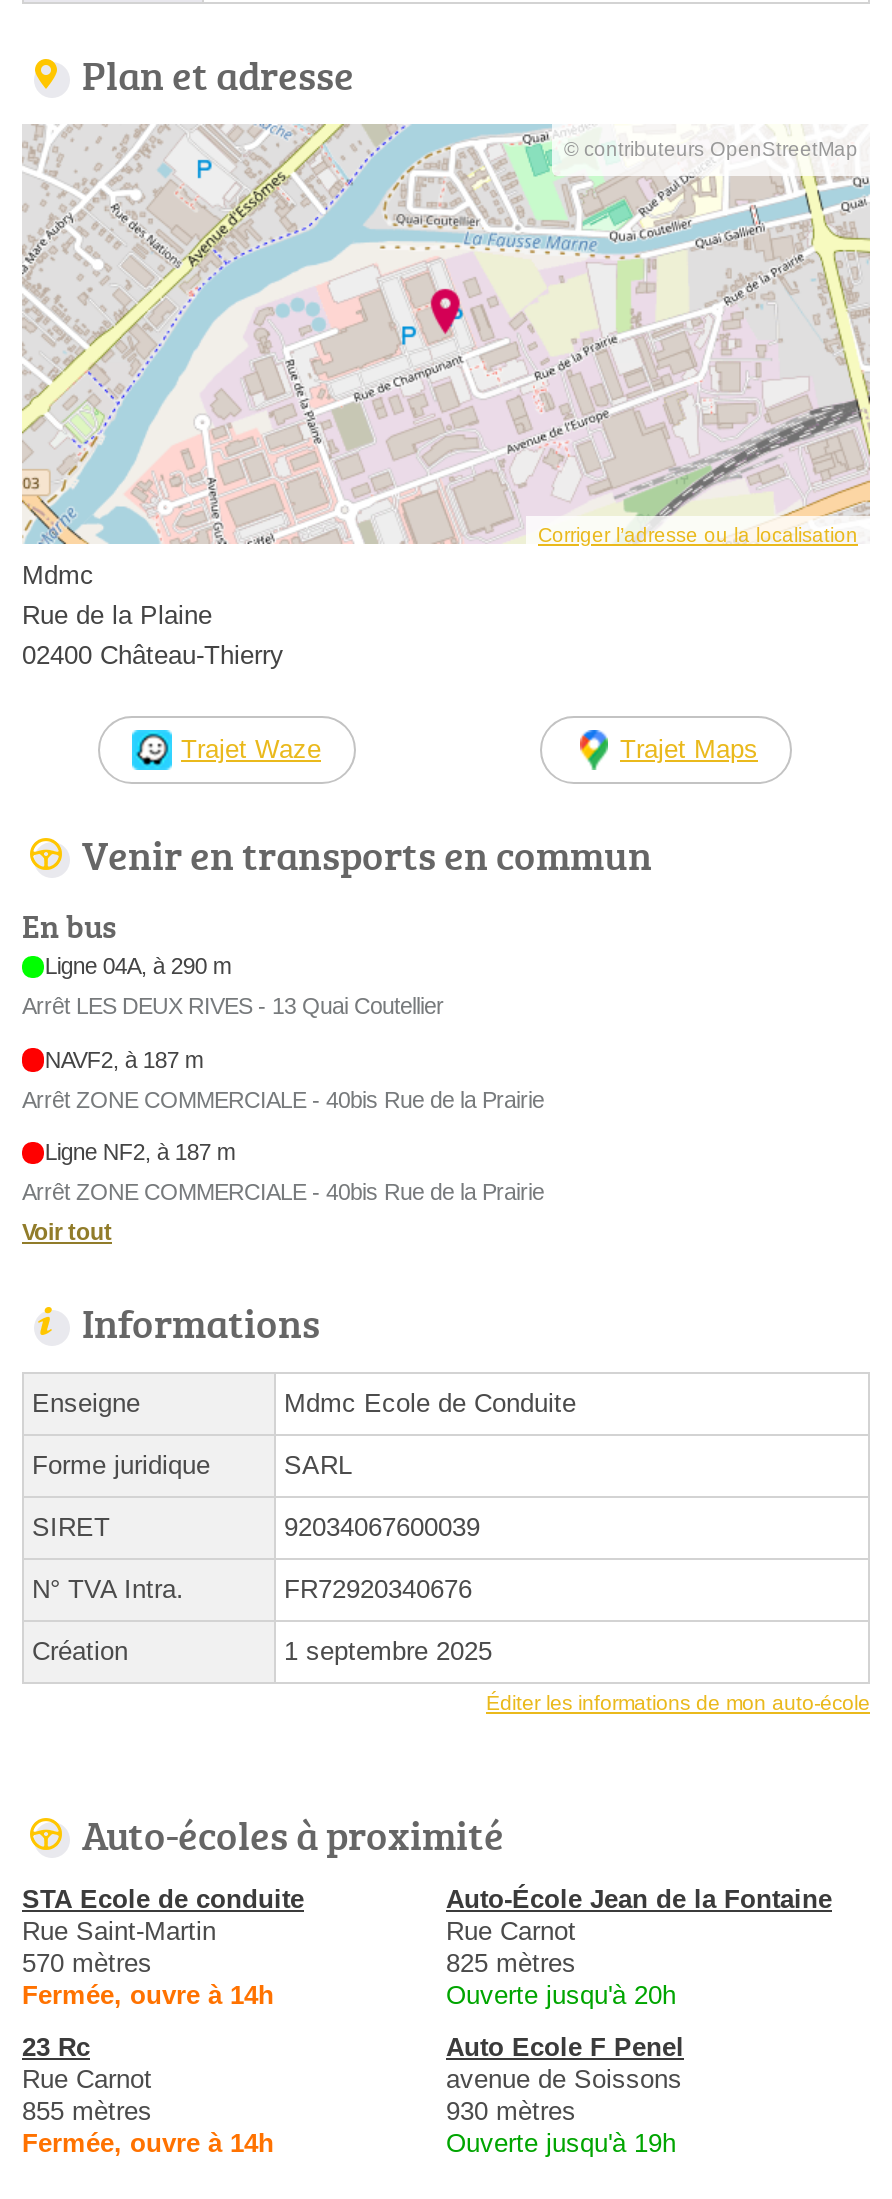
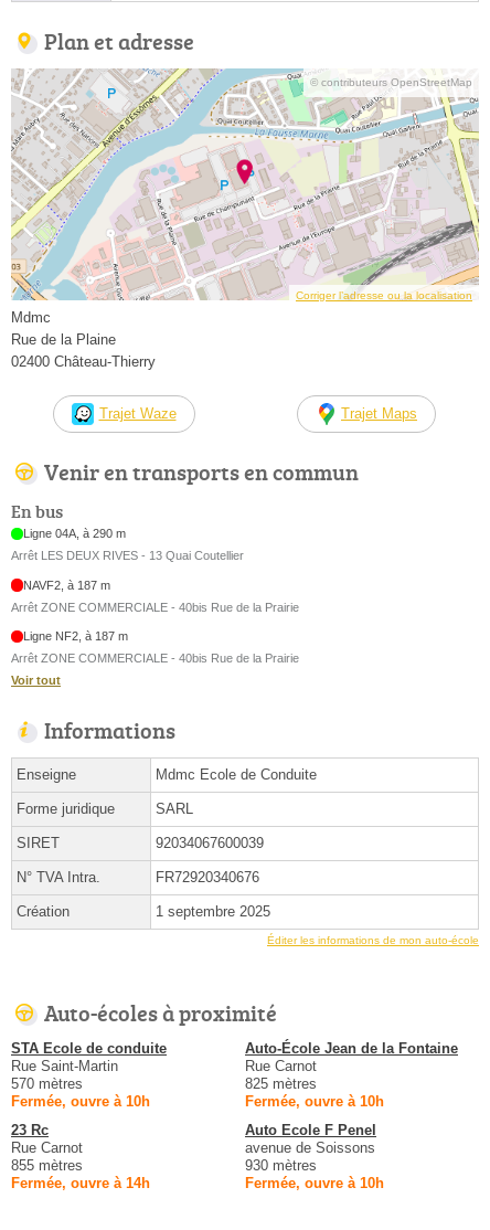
[22,1981,274,2011] Fermée, ouvre à 14h -> [11,1094,150,1110] Fermée, ouvre à 10h
[446,1981,676,2011] Ouverte jusqu'à 20h -> [245,1094,384,1110] Fermée, ouvre à 10h
[446,2129,676,2159] Ouverte jusqu'à 19h -> [245,1175,384,1192] Fermée, ouvre à 10h

